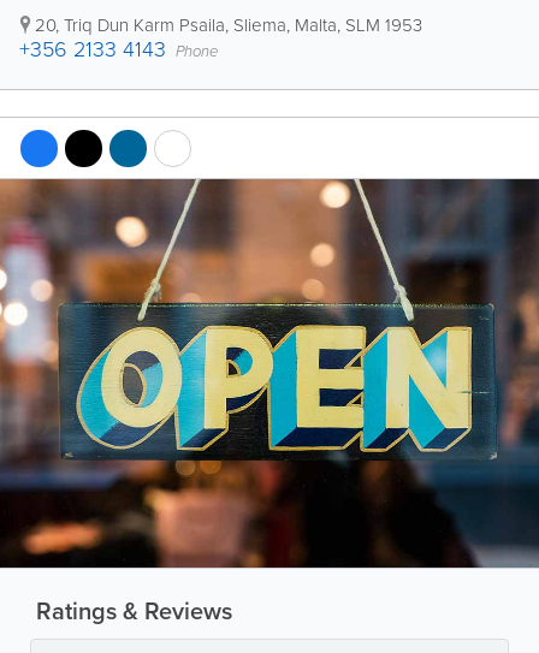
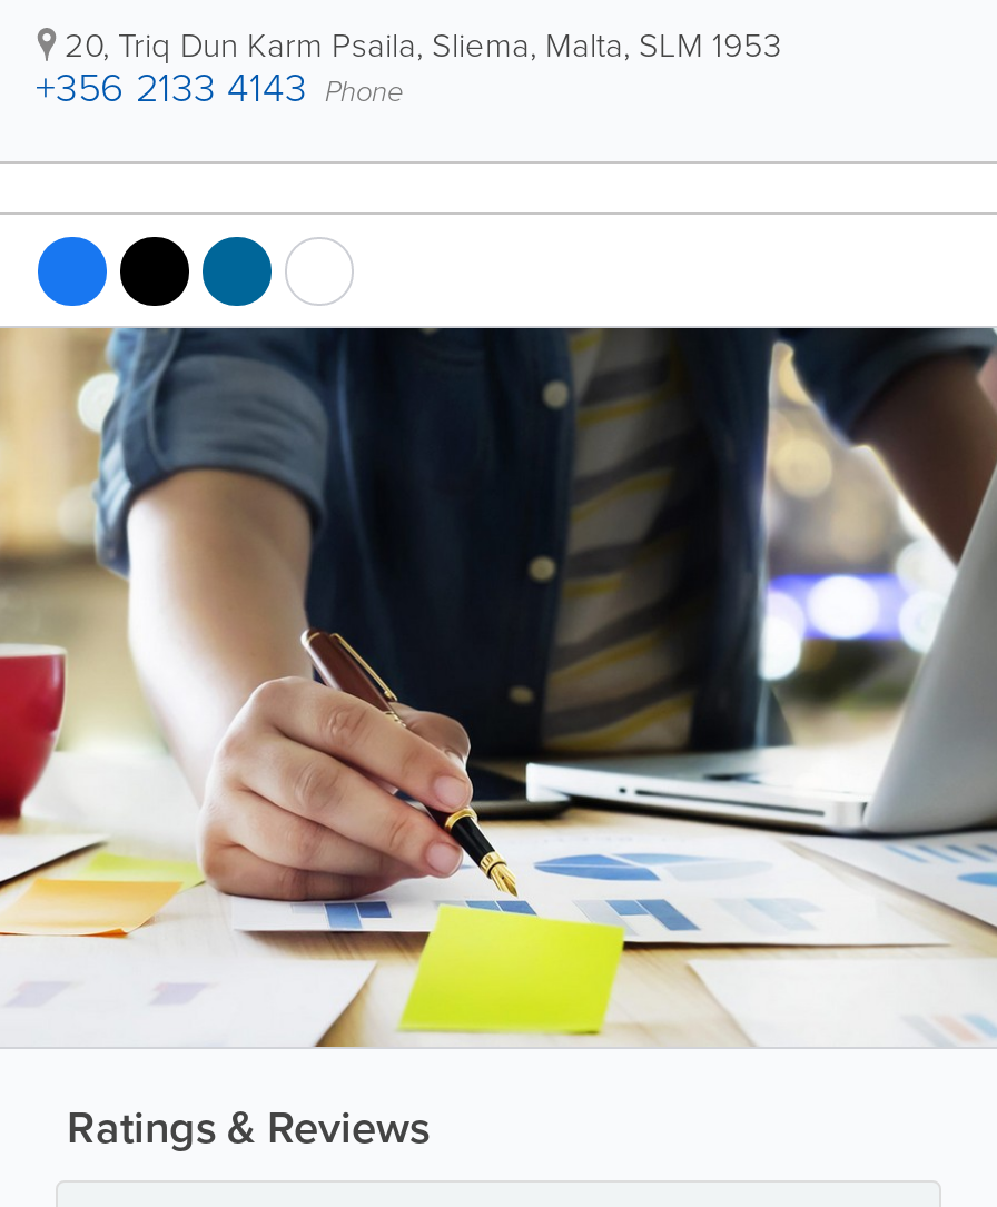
[4,178,535,569] [image] -> [7,326,990,1049] [image]

